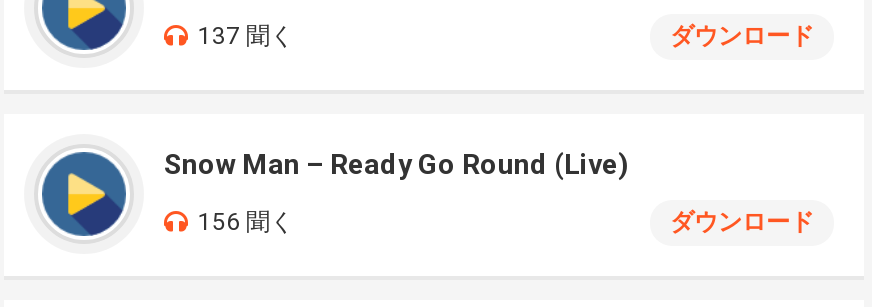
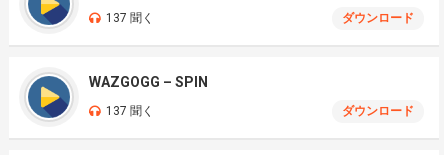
[164,148,628,180] Snow Man – Ready Go Round (Live) -> [89,74,208,90] WAZGOGG – SPIN
[198,208,294,236] 156 聞く -> [106,104,154,118] 137 聞く

